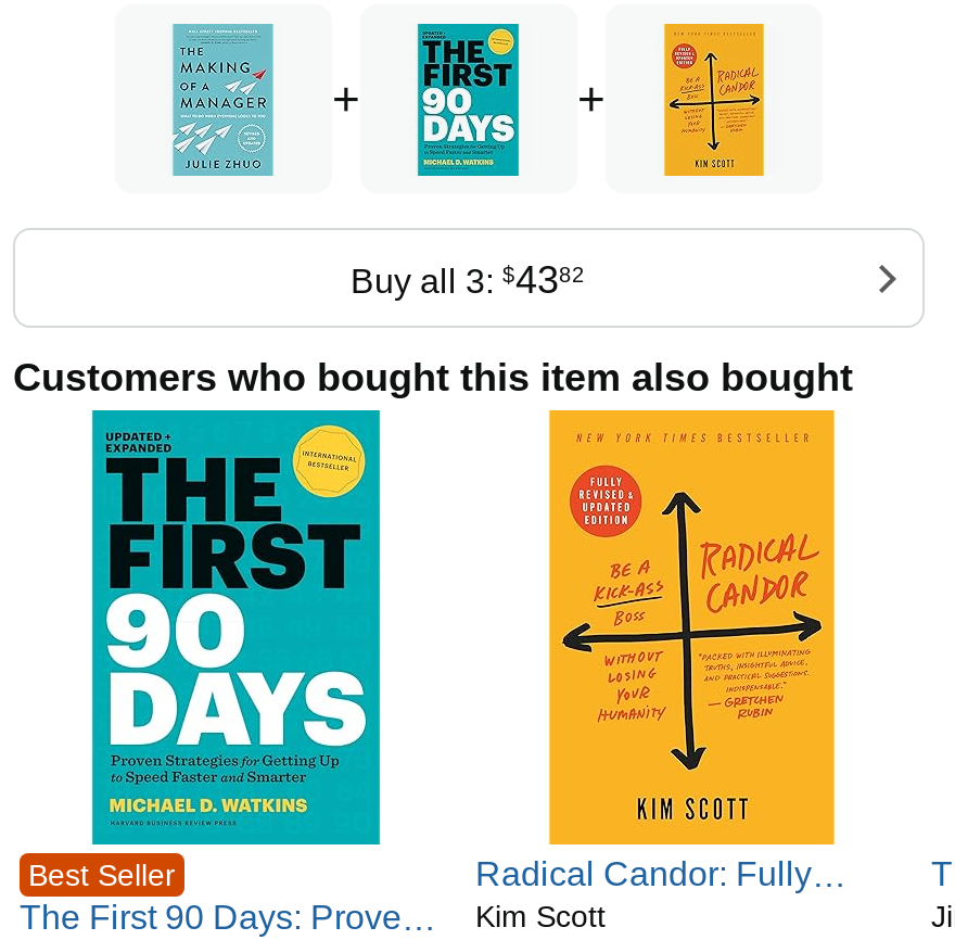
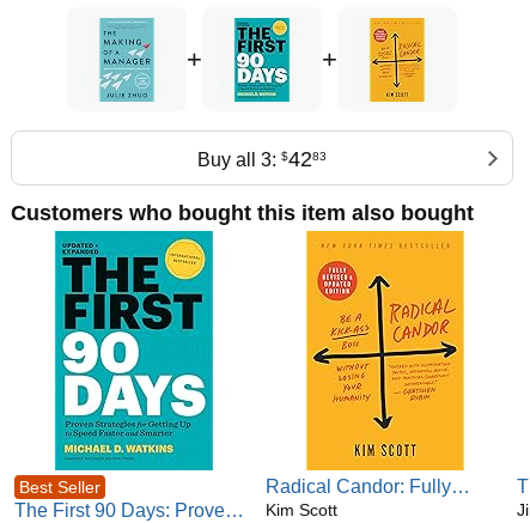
[351,258,585,302] Buy all 3: $4382 -> [197,147,326,171] Buy all 3: $4283

